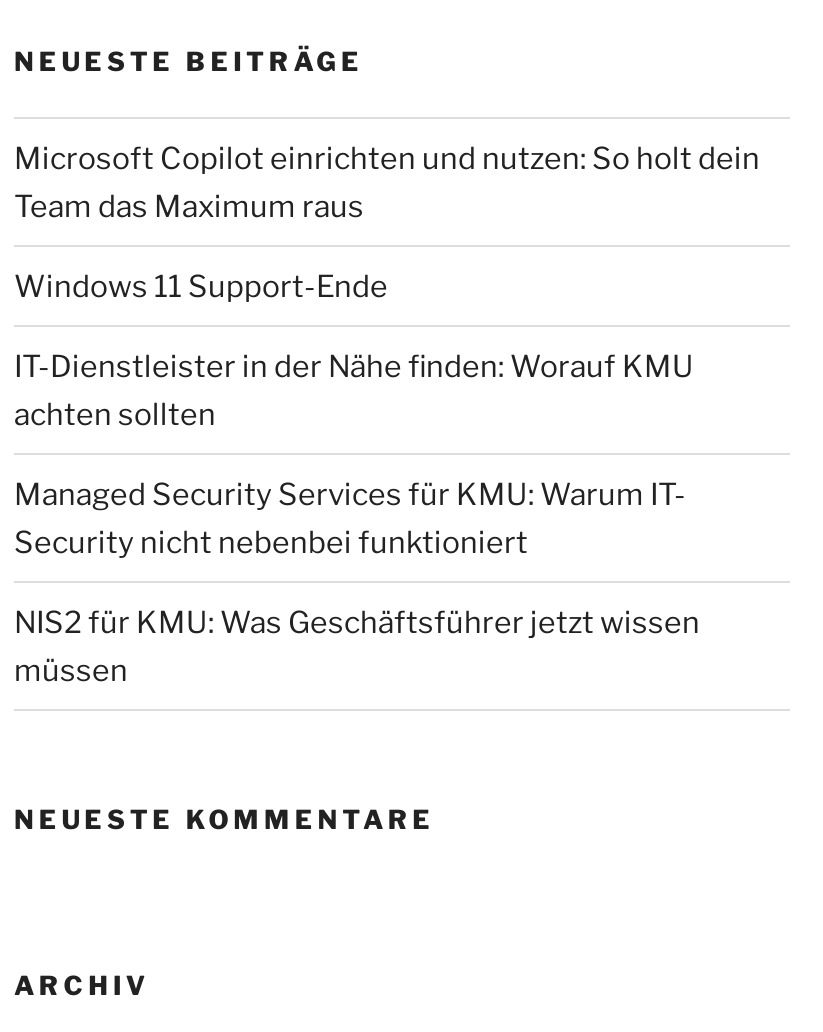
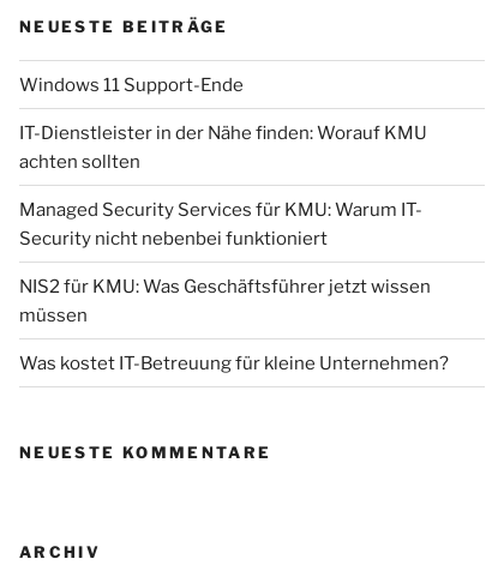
[14,141,760,225] Microsoft Copilot einrichten und nutzen: So holt dein | Team das Maximum raus -> none
moved [14,269,700,689] -> [19,74,431,326]: Windows 11 Support-Ende | IT-Dienstleister in der Nähe finden: Worauf KMU | achten sollten | Managed Security Services für KMU: Warum IT- | Security nicht nebenbei funktioniert | NIS2 für KMU: Was Geschäftsführer jetzt wissen | müssen
none -> [19,352,449,374] Was kostet IT-Betreuung für kleine Unternehmen?

